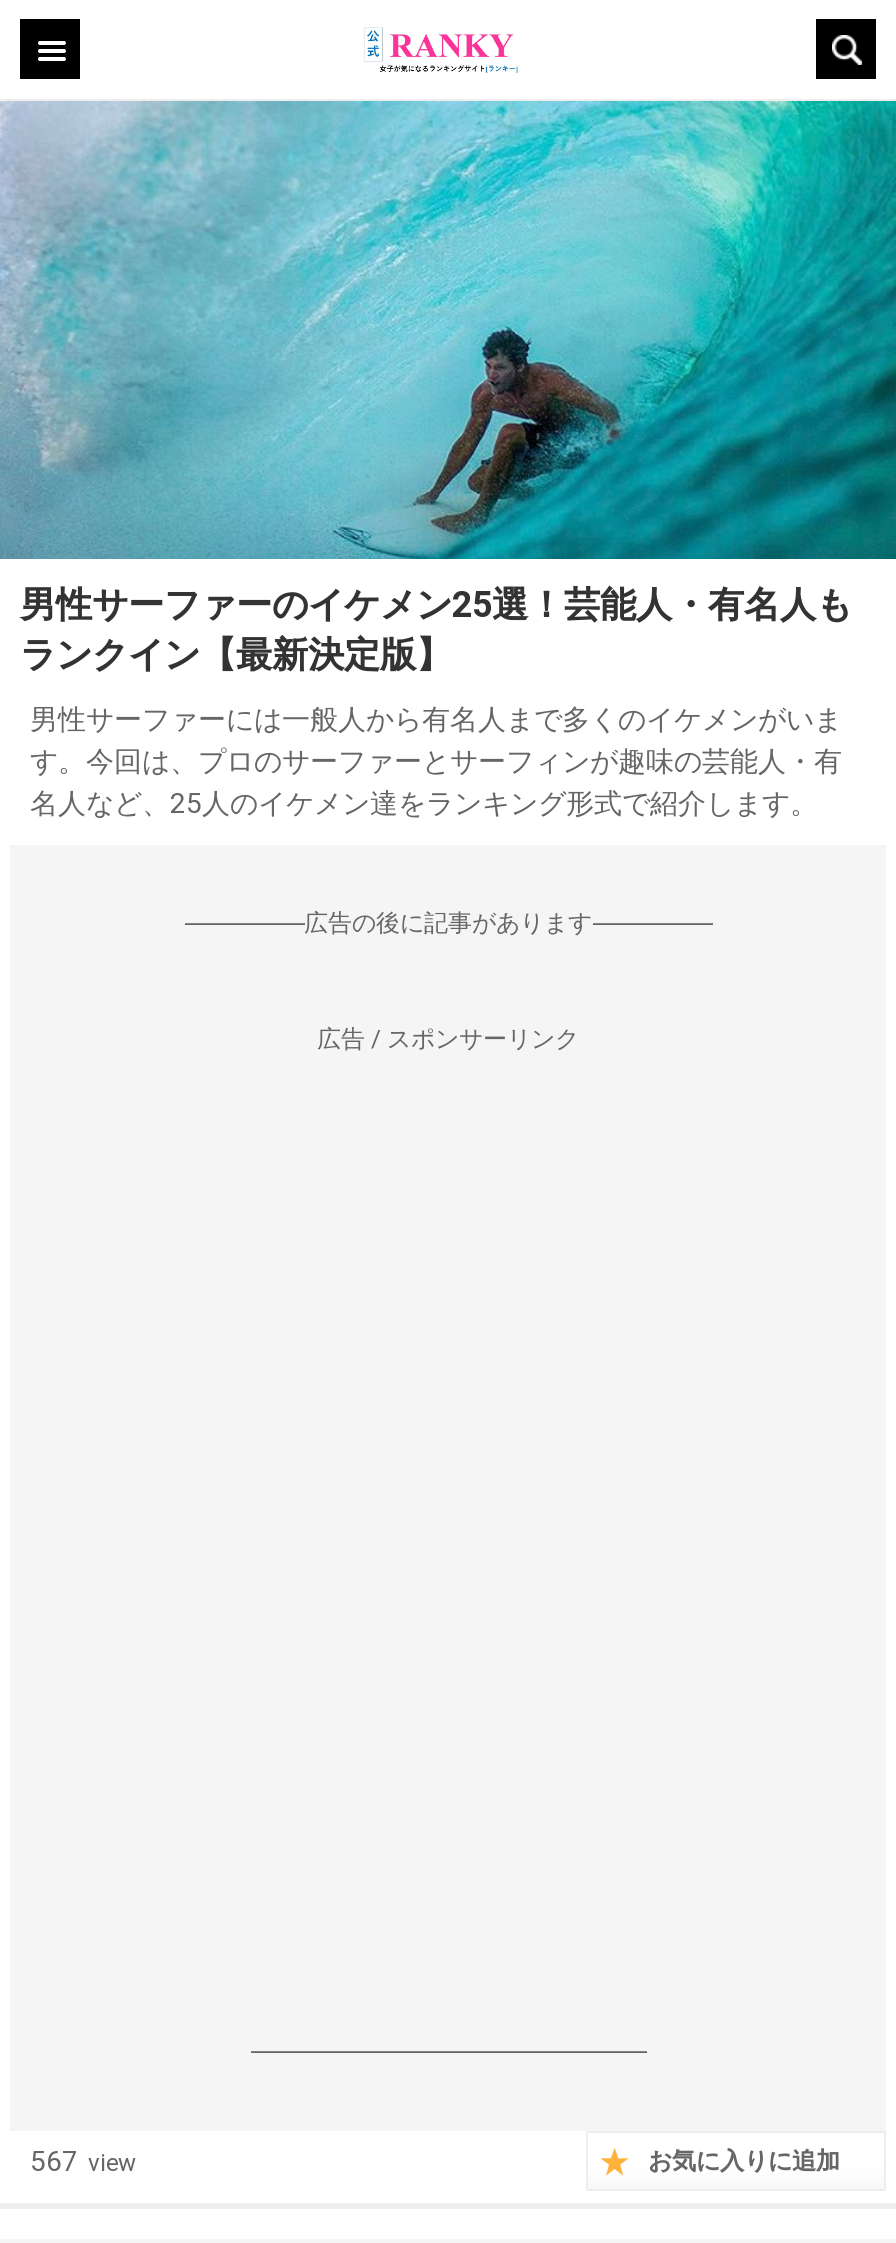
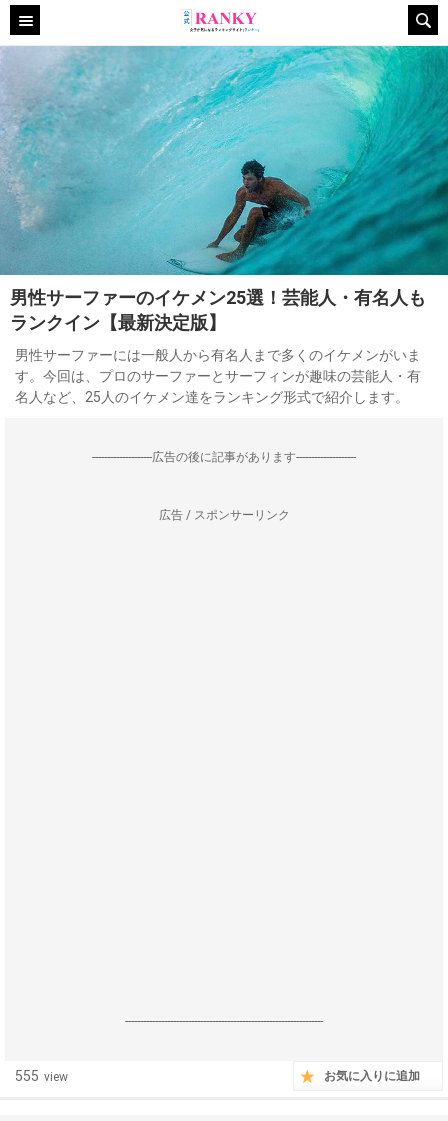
[30,2145,136,2177] 567 view -> [15,1068,68,1084] 555 view

